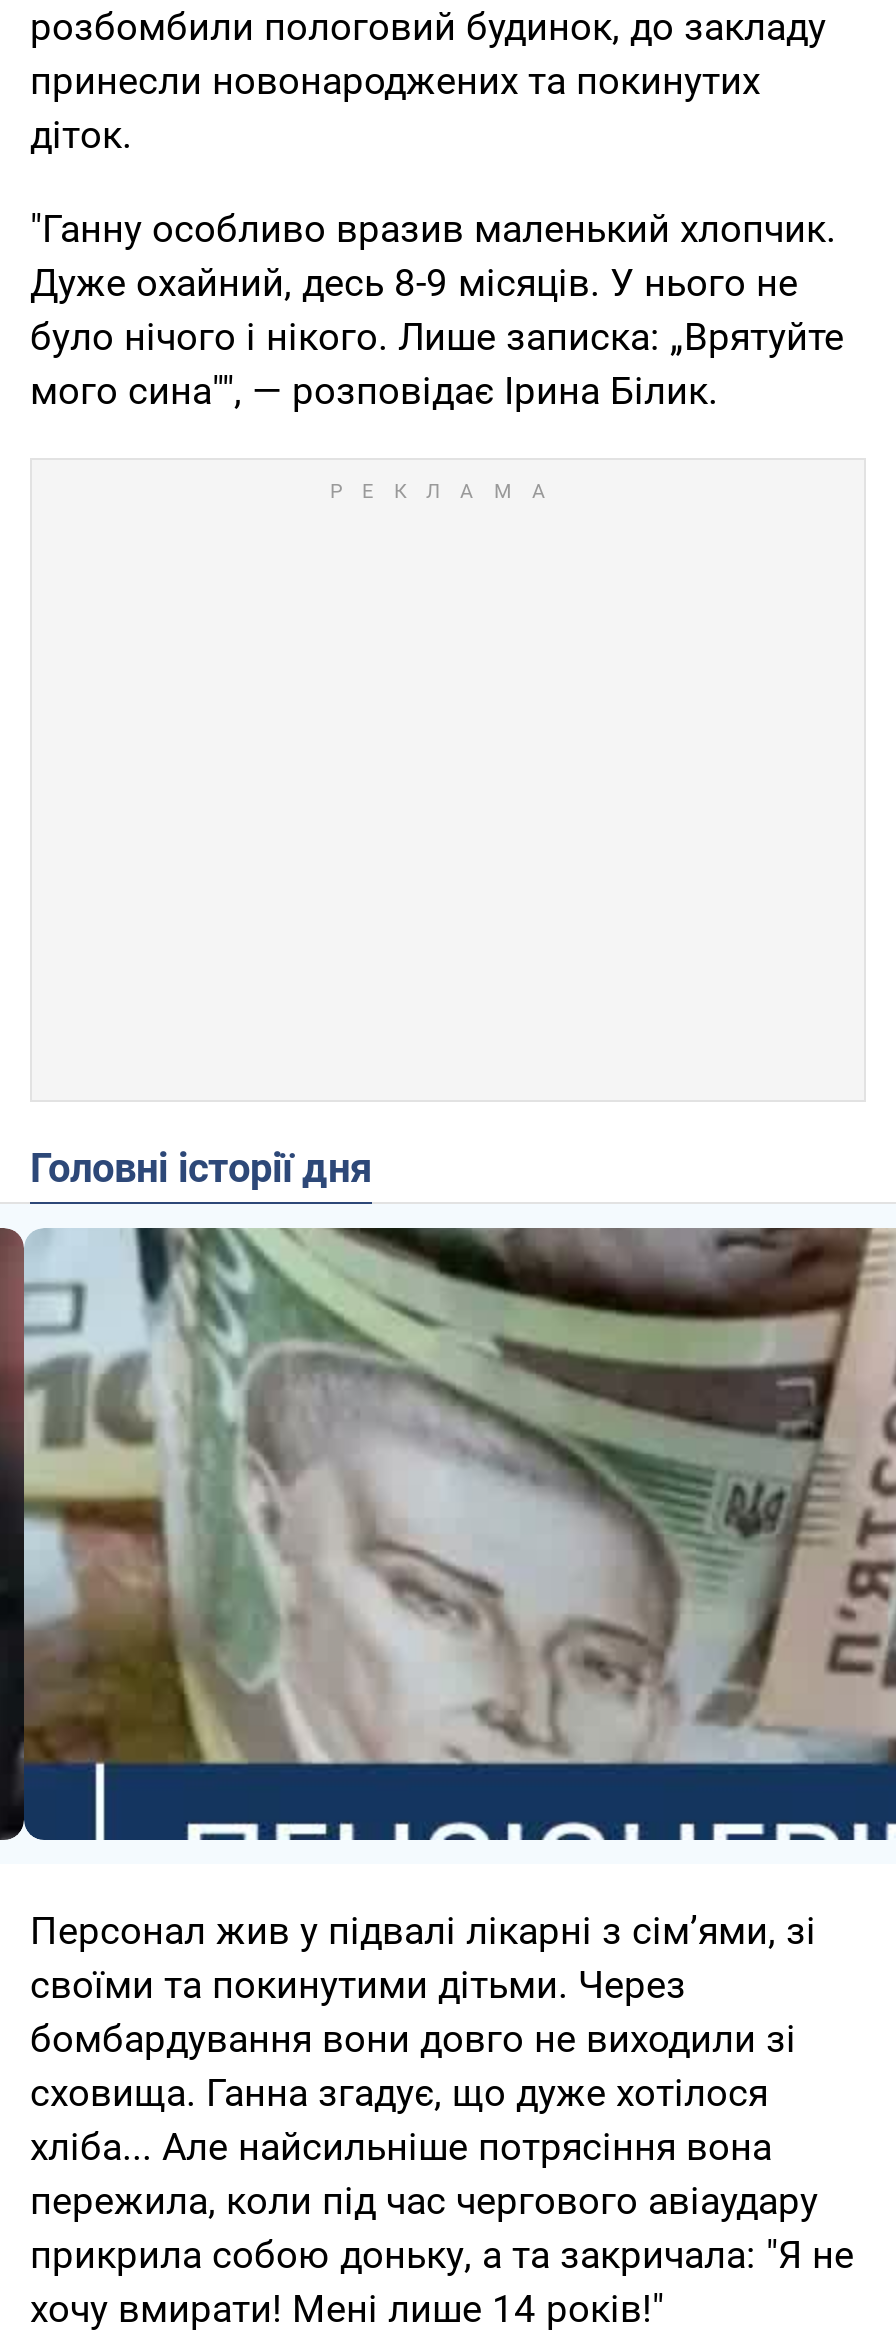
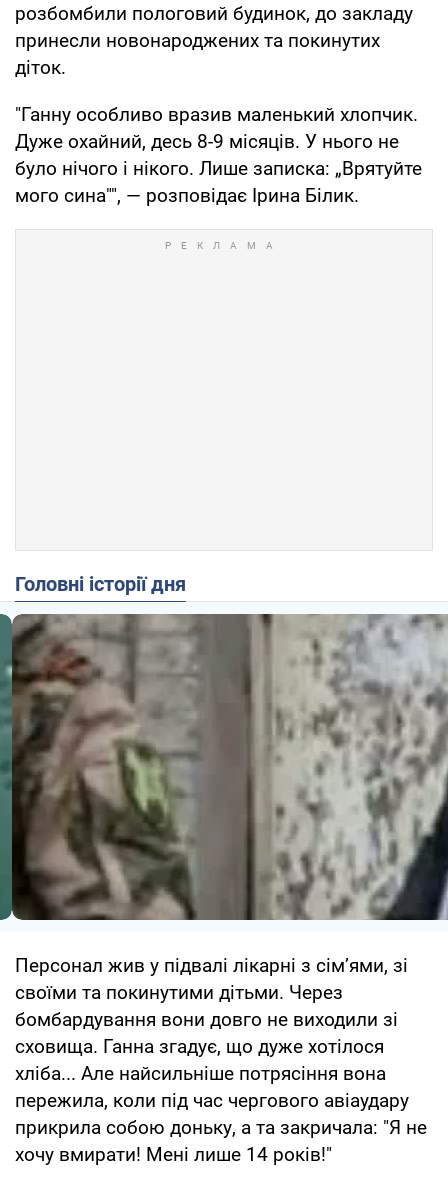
[6,1226,890,1842] [image] -> [3,613,445,921] [image]

